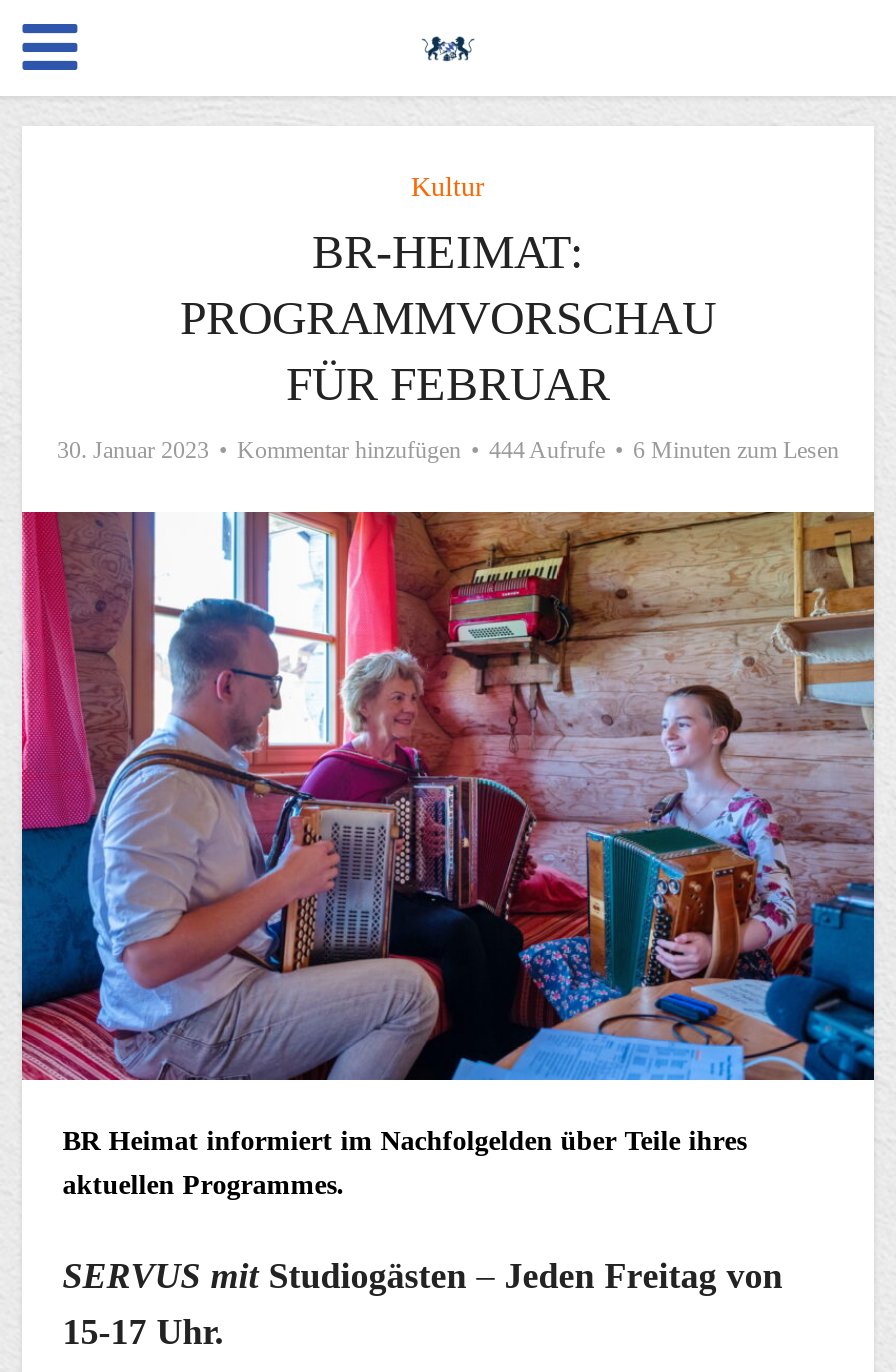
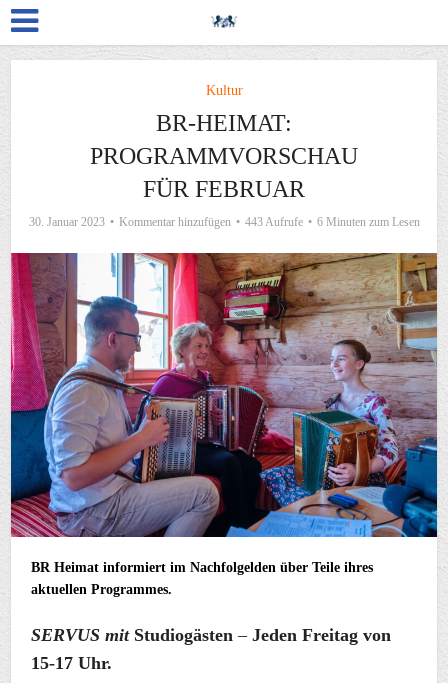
[57,436,839,464] 30. Januar 2023 Kommentar hinzufügen 444 Aufrufe 6 Minuten zum Lesen -> [28,215,419,229] 30. Januar 2023 Kommentar hinzufügen 443 Aufrufe 6 Minuten zum Lesen

